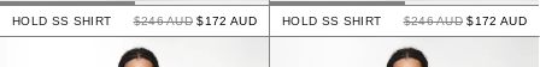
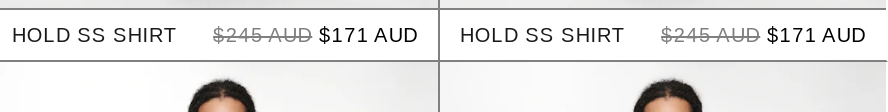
[133,14,257,27] $246 AUD $172 AUD -> [213,23,418,45] $245 AUD $171 AUD
[403,14,527,27] $246 AUD $172 AUD -> [661,23,866,45] $245 AUD $171 AUD

